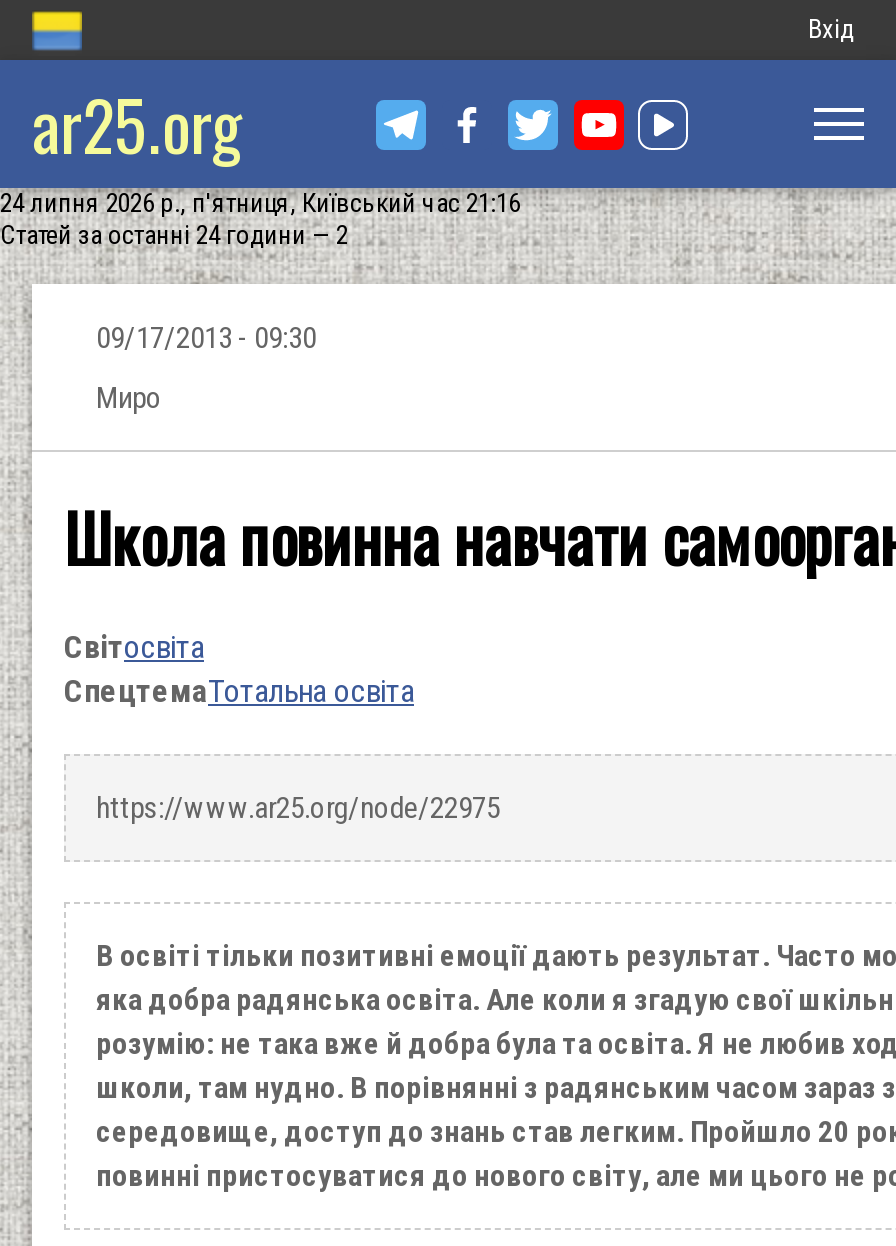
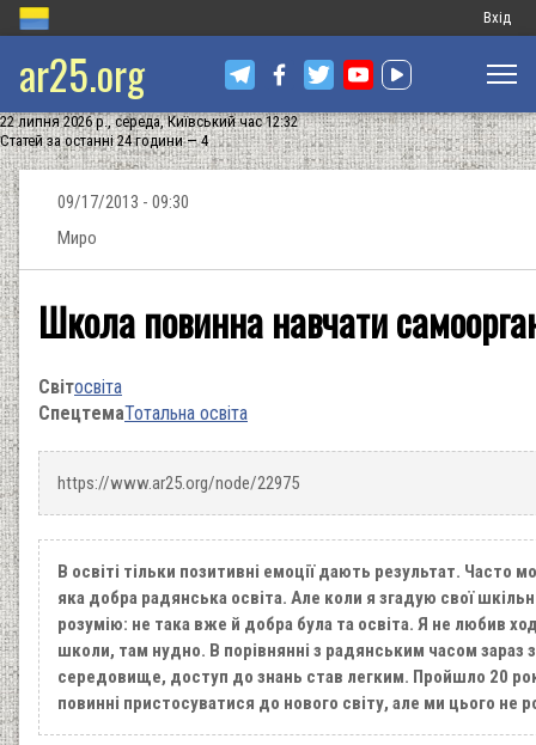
[0,188,520,218] 24 липня 2026 р., п'ятниця, Київський час 21:16 -> [0,112,298,130] 22 липня 2026 р., середа, Київський час 12:32
[0,220,348,250] Статей за останні 24 години — 2 -> [0,132,208,149] Статей за останні 24 години — 4

